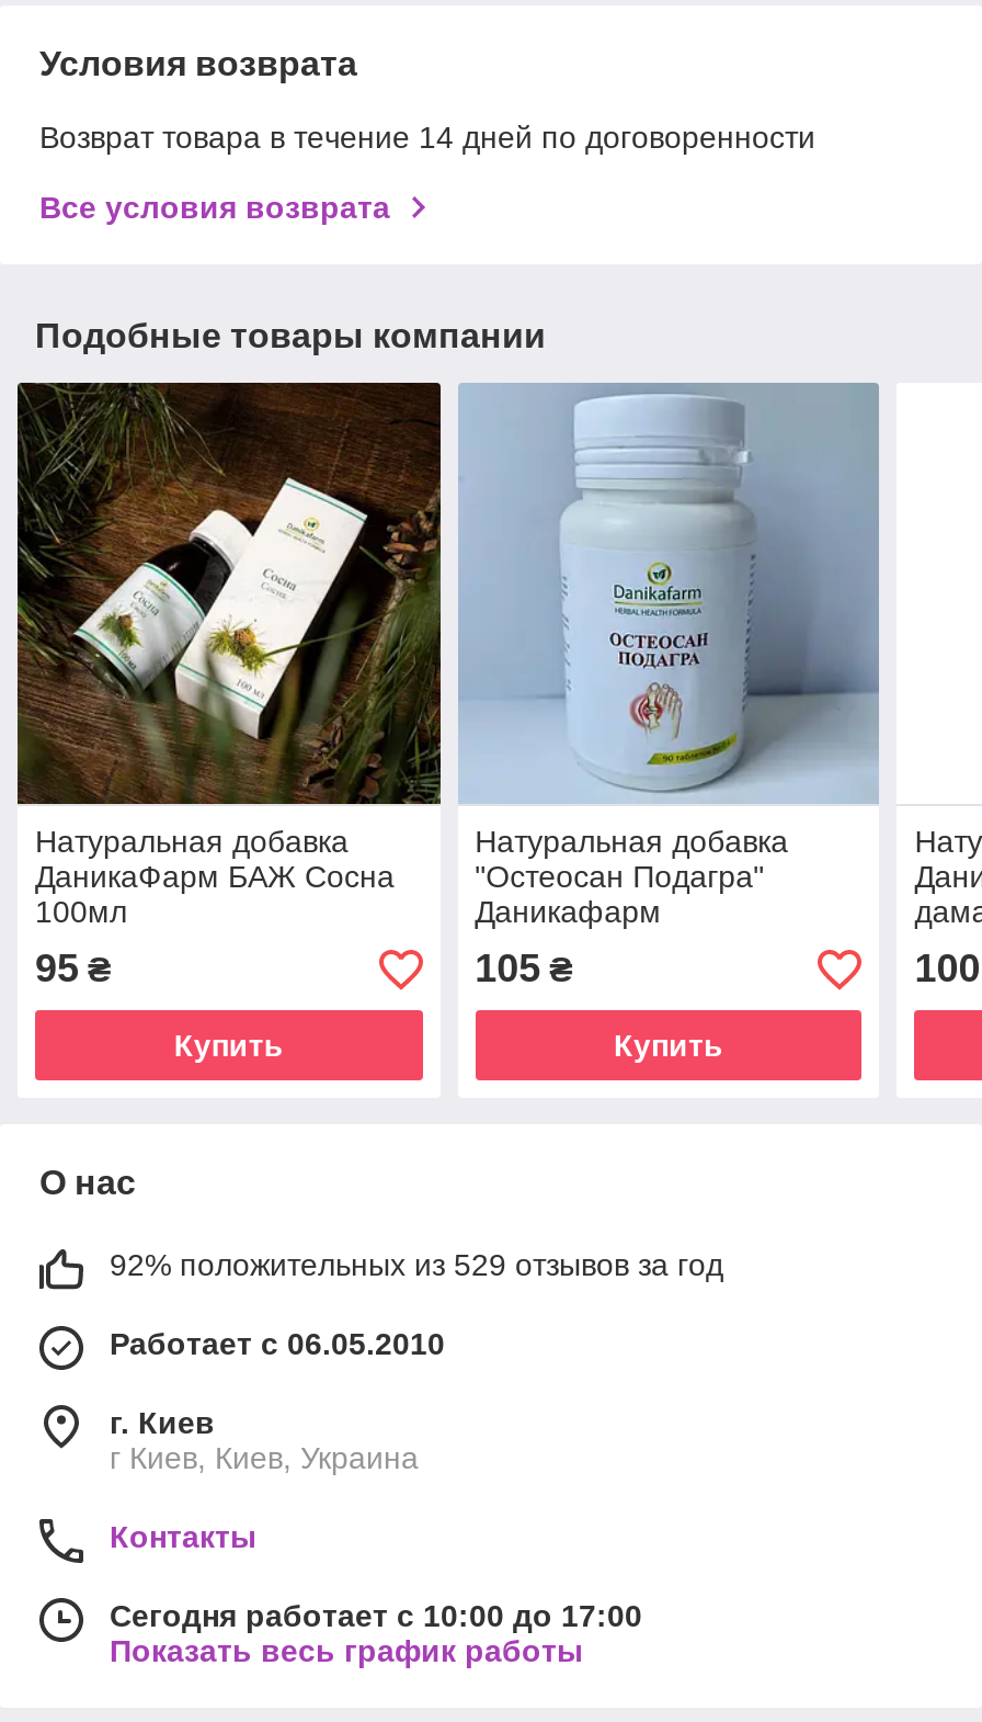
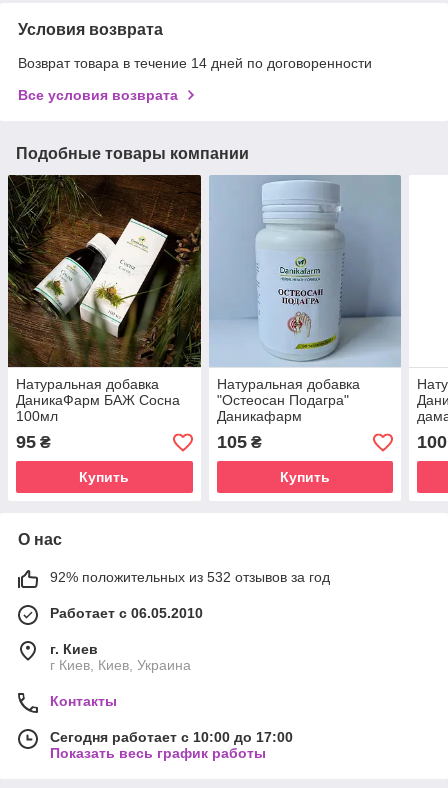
[110,1248,723,1283] 92% положительных из 529 отзывов за год -> [50,569,330,585] 92% положительных из 532 отзывов за год

